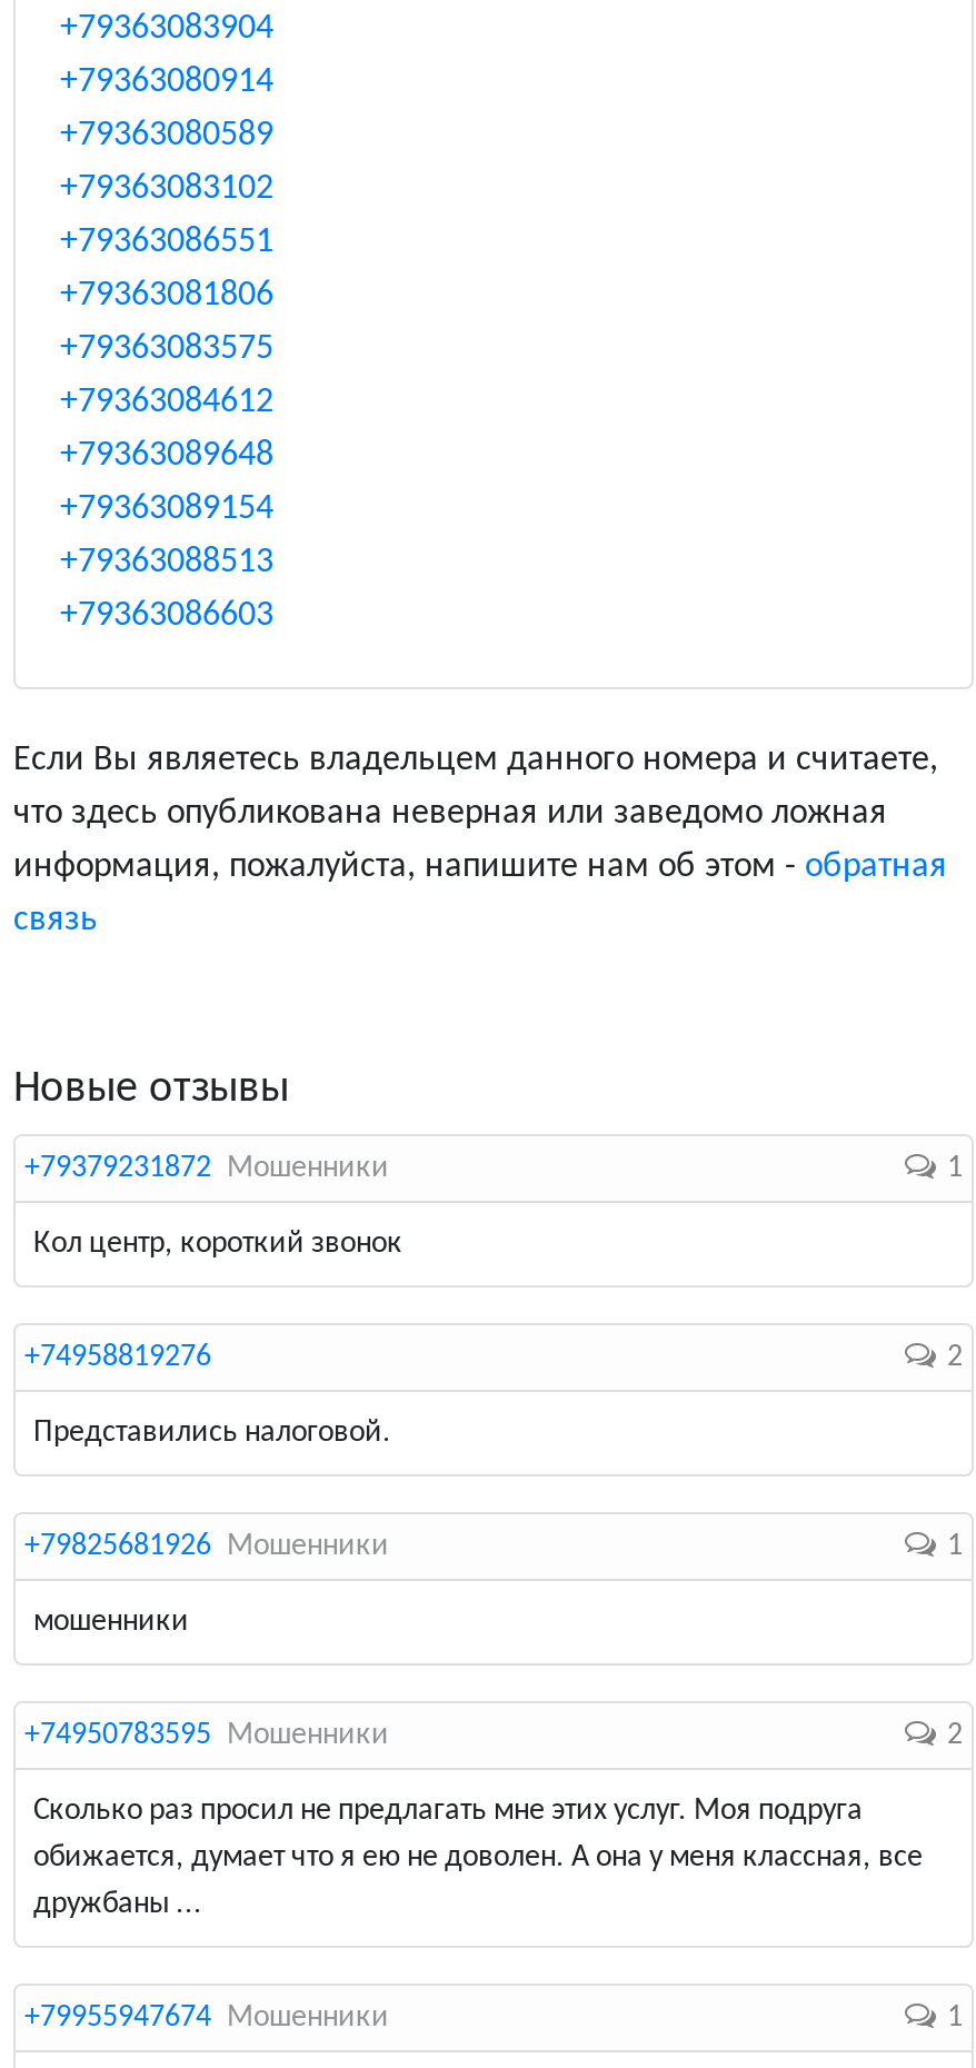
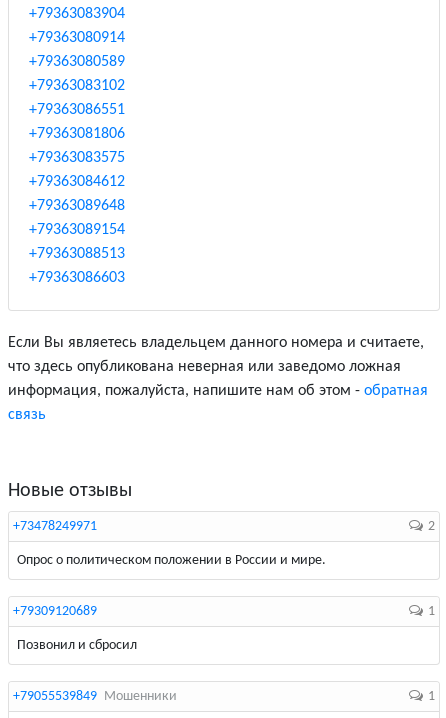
[24,1152,963,1374] +79379231872 Мошенники | 1 | Кол центр, короткий звонок | +74958819276 -> [13,519,97,534] +73478249971
[33,1416,391,1450] Представились налоговой. -> [17,553,326,568] Опрос о политическом положении в России и мире.
[24,1530,389,1563] +79825681926 Мошенники -> [13,604,97,619] +79309120689
[24,1605,963,2035] мошенники | +74950783595 Мошенники | 2 | Сколько раз просил не предлагать мне этих услуг. Моя подруга | обижается, думает что я ею не доволен. А она у меня классная, все | дружбаны ... | +79955947674 Мошенники -> [13,638,177,704] Позвонил и сбросил | +79055539849 Мошенники

